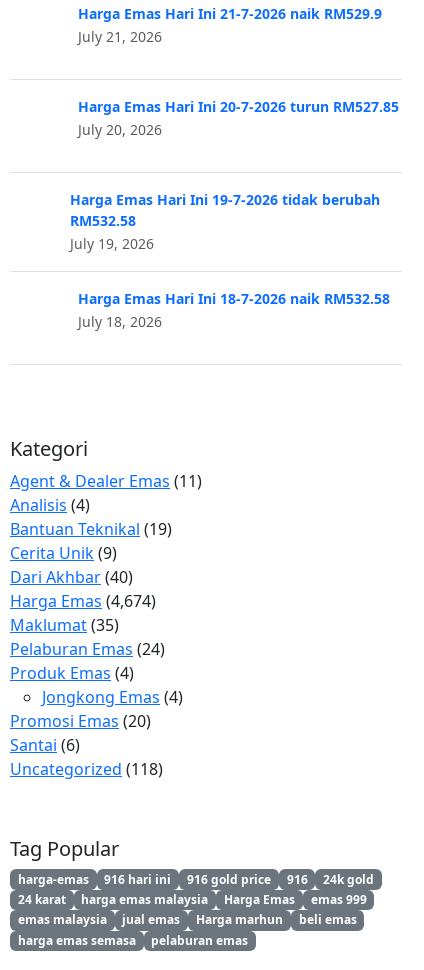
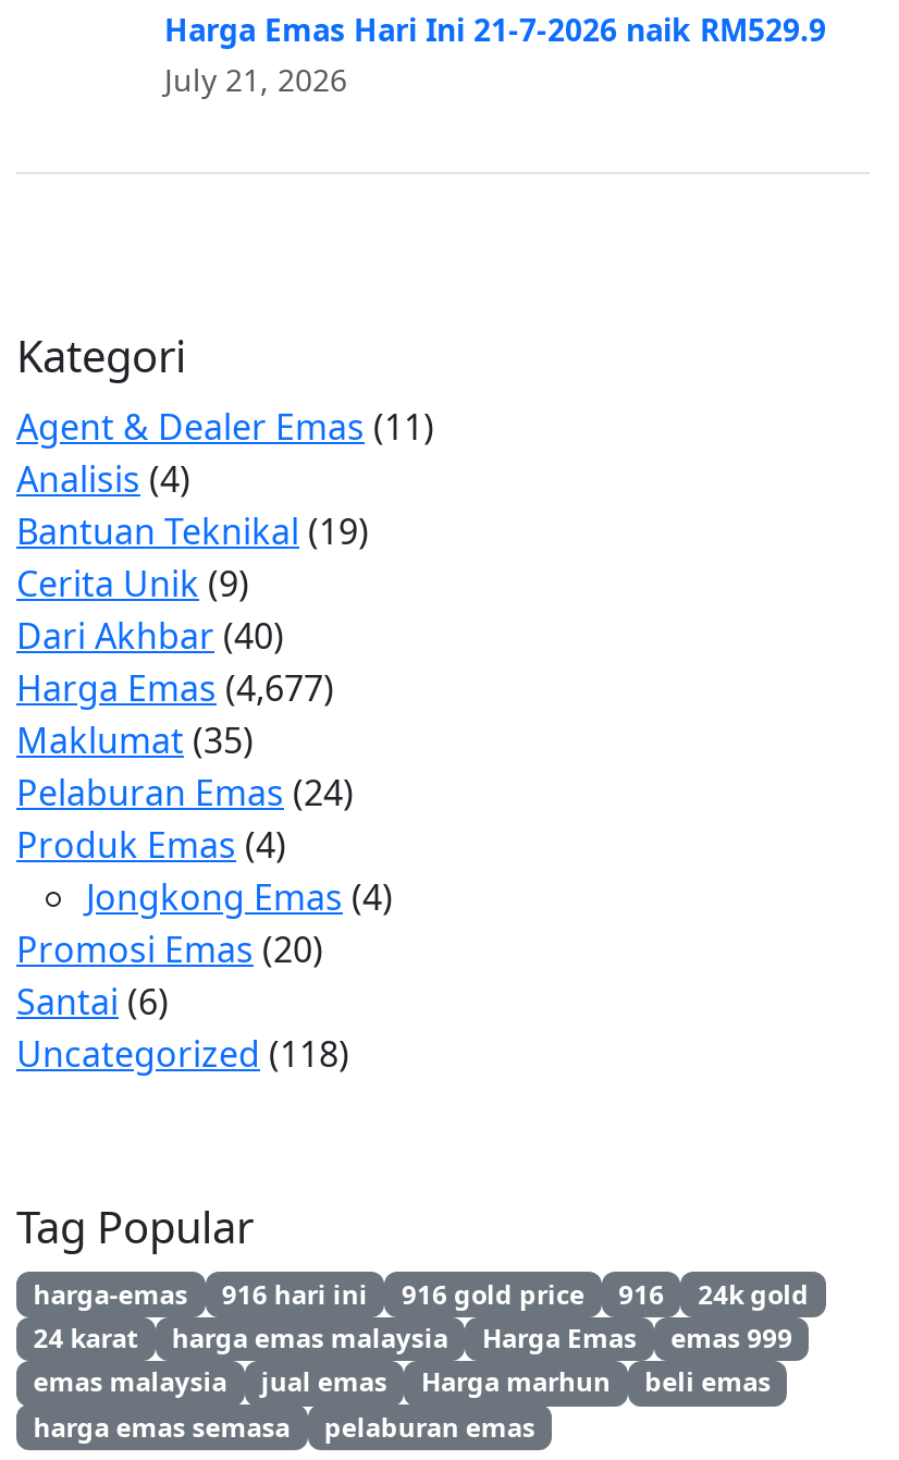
[78,97,399,139] Harga Emas Hari Ini 20-7-2026 turun RM527.85 | July 20, 2026 -> none
[70,190,390,331] Harga Emas Hari Ini 19-7-2026 tidak berubah | RM532.58 | July 19, 2026 | Harga Emas Hari Ini 18-7-2026 naik RM532.58 | July 18, 2026 -> none
[10,590,156,612] Harga Emas (4,674) -> [16,665,334,713] Harga Emas (4,677)

